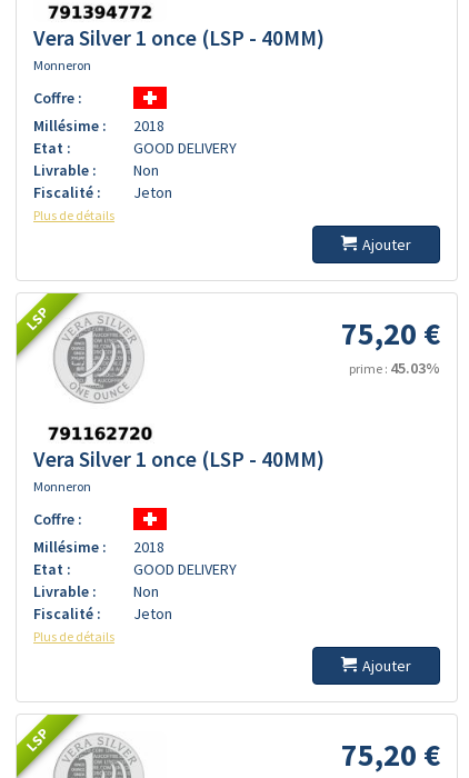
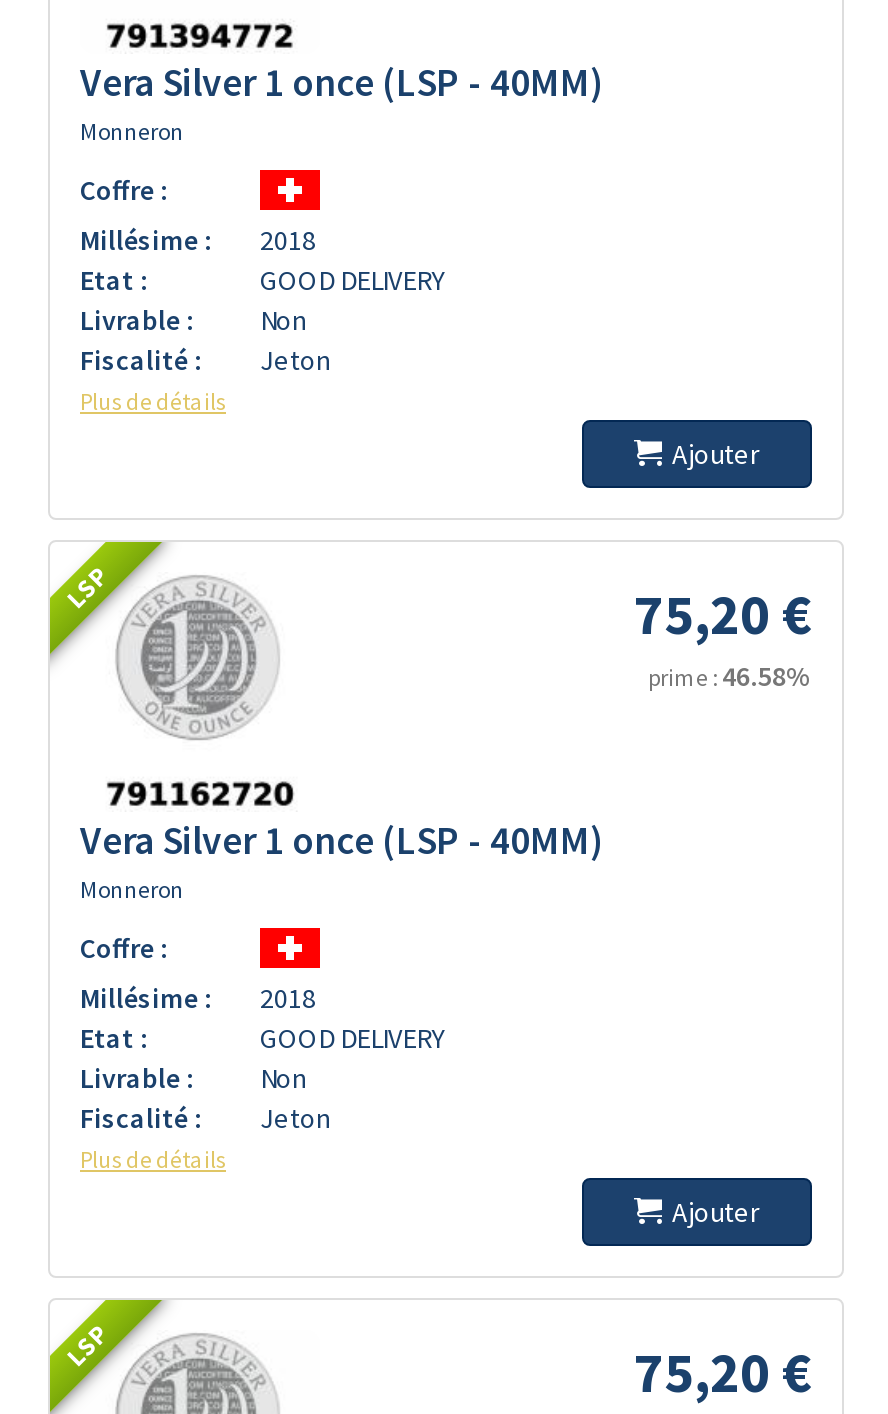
[349,358,440,378] prime :45.03% -> [648,658,812,694] prime :46.58%

